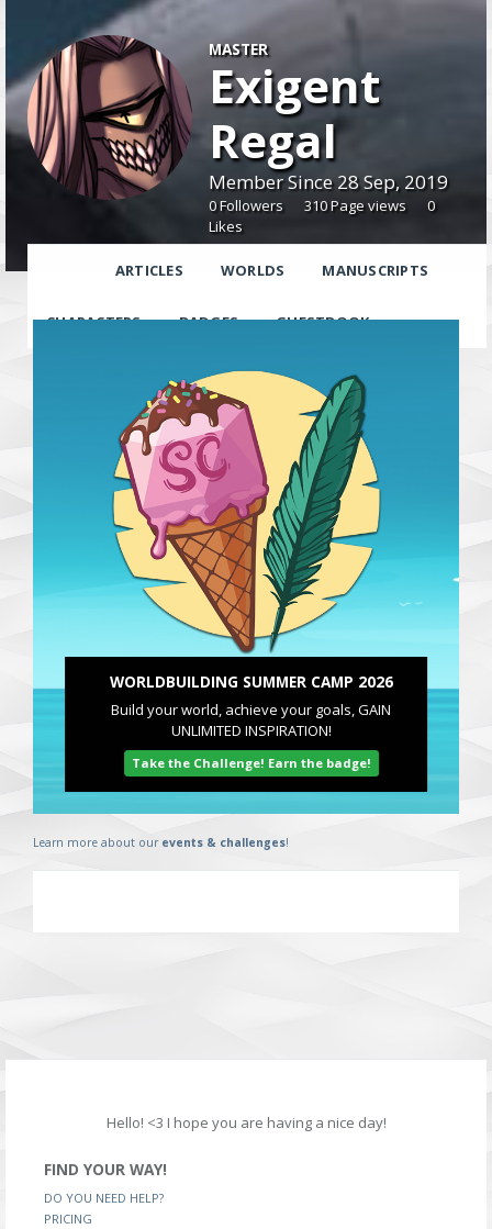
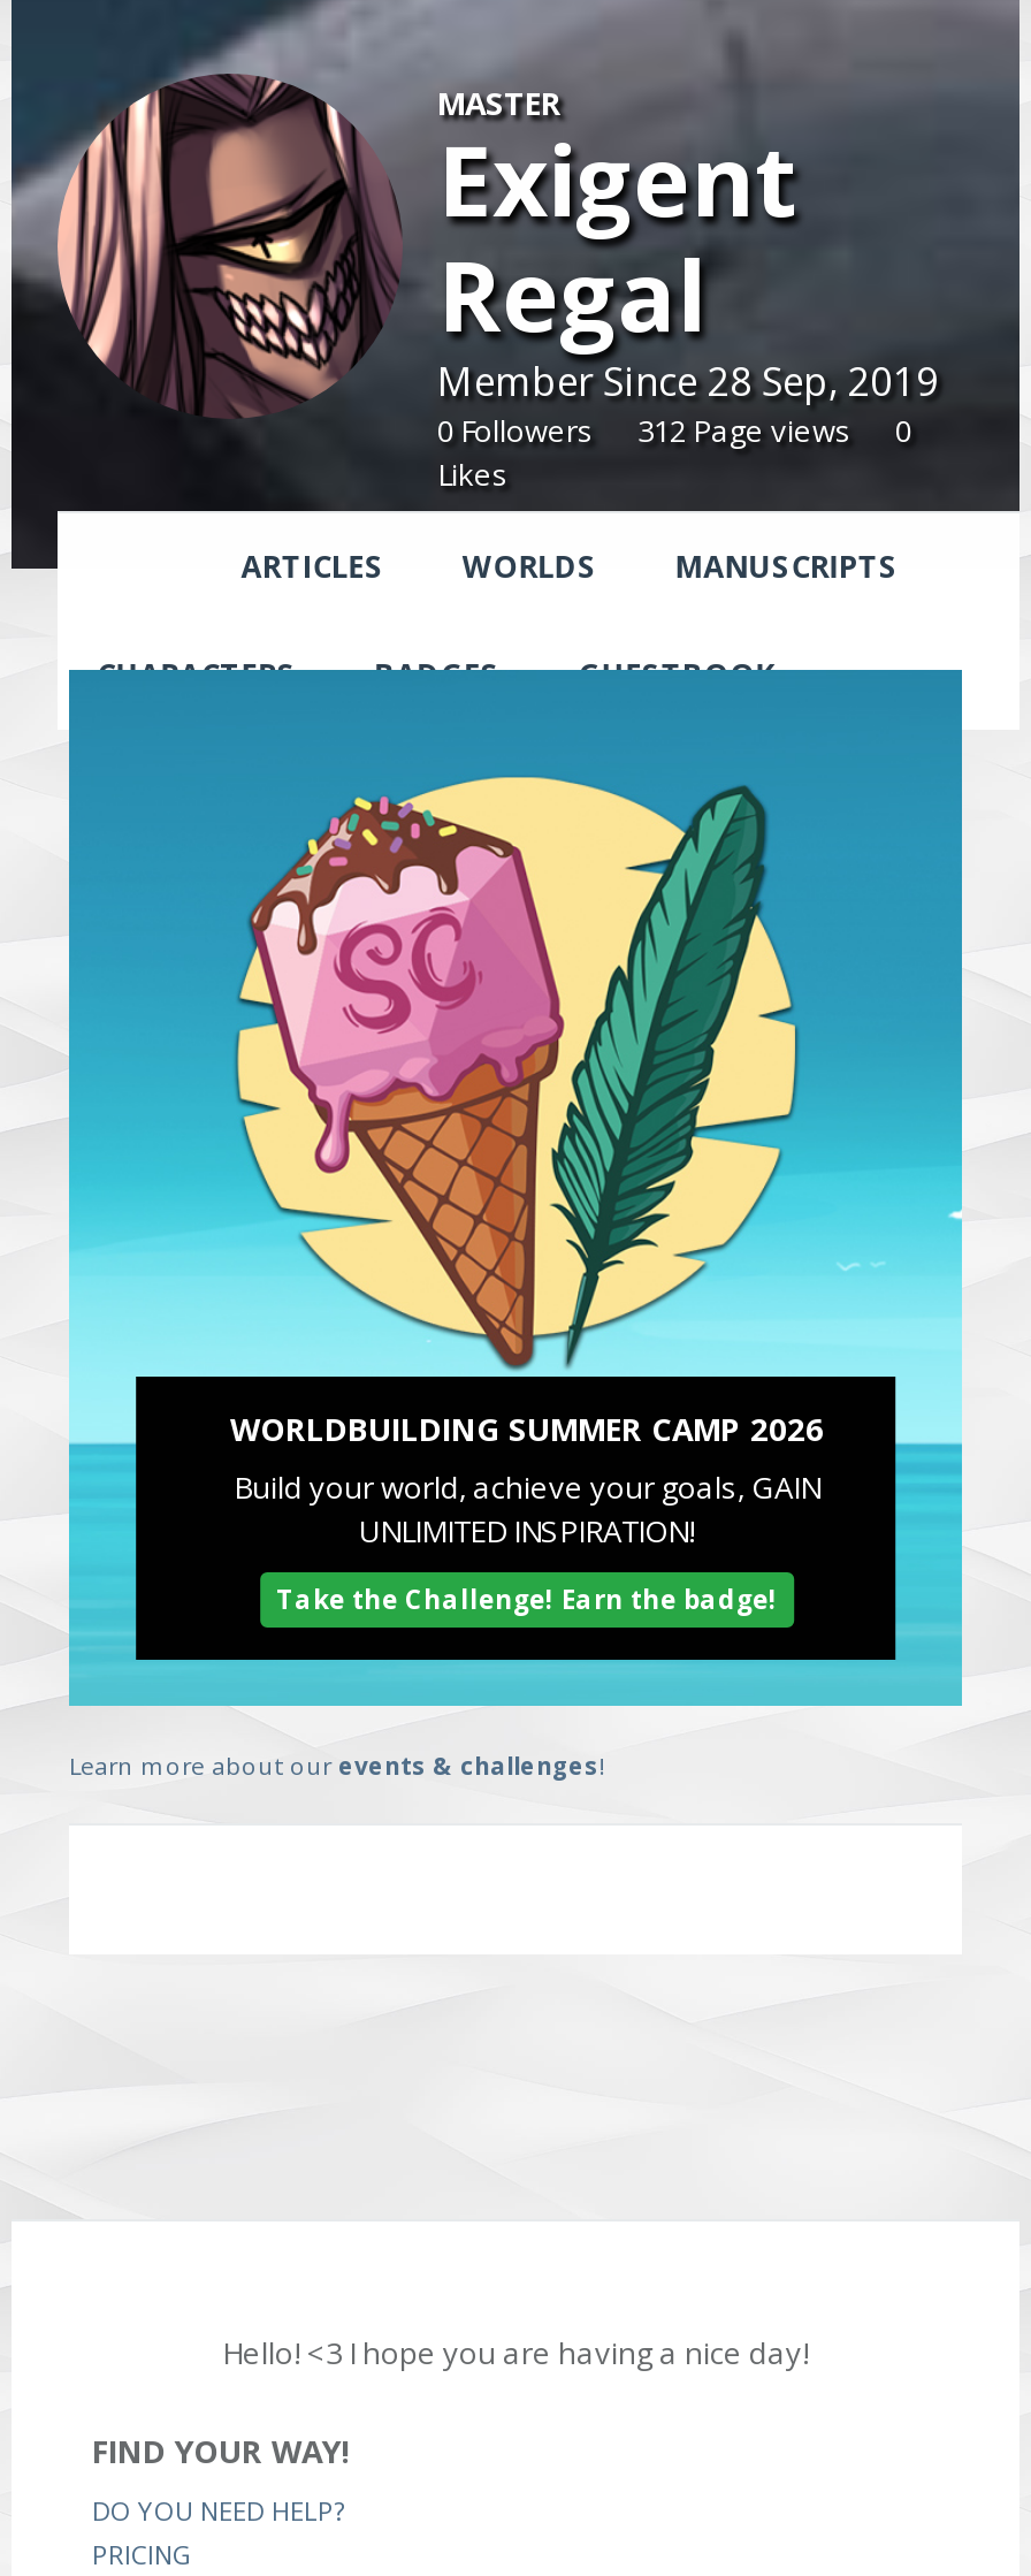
[209,195,435,215] 0 Followers 310 Page views 0 -> [437,410,911,451] 0 Followers 312 Page views 0

